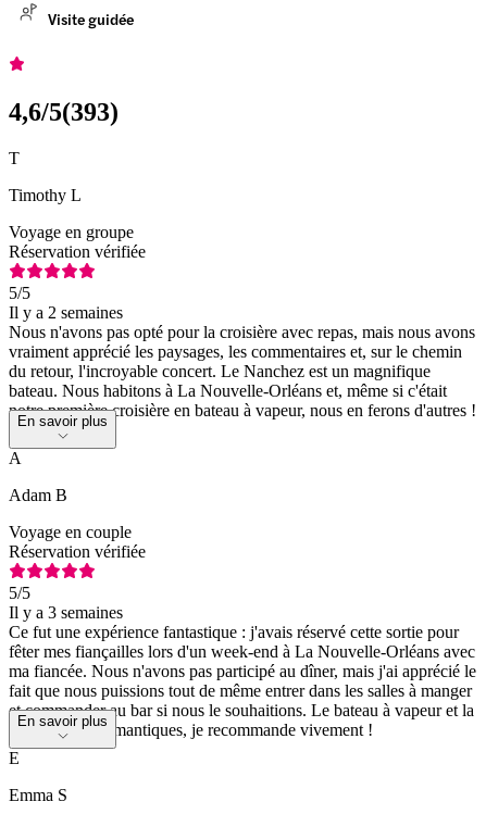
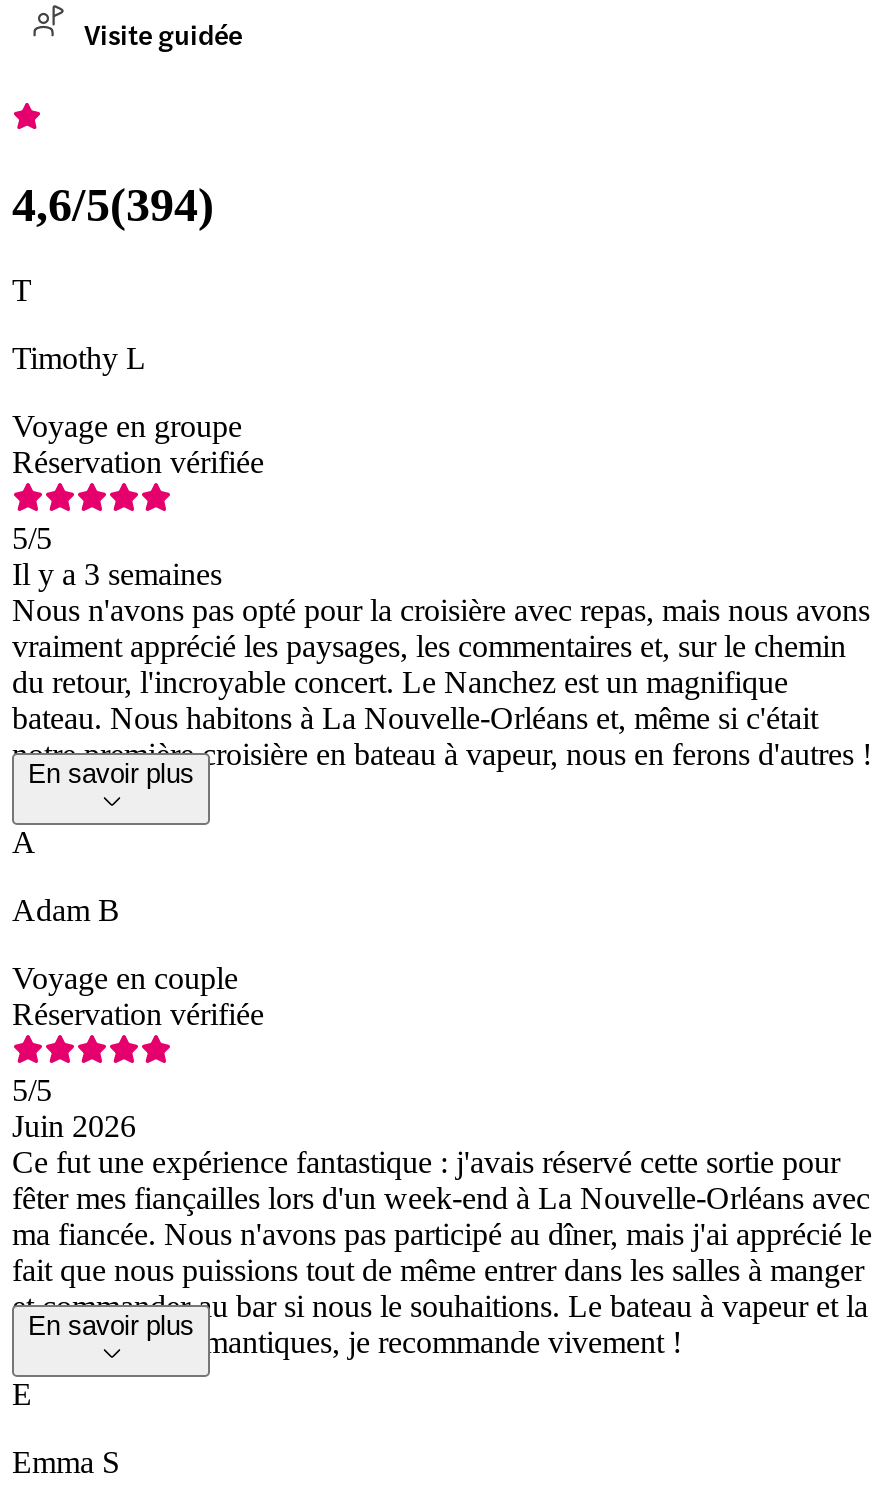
[9,98,119,126] 4,6/5(393) -> [12,179,214,231] 4,6/5(394)
[9,303,123,321] Il y a 2 semaines -> none
moved [9,603,123,621] -> [12,557,222,591]: Il y a 3 semaines
none -> [12,1109,136,1143] Juin 2026

